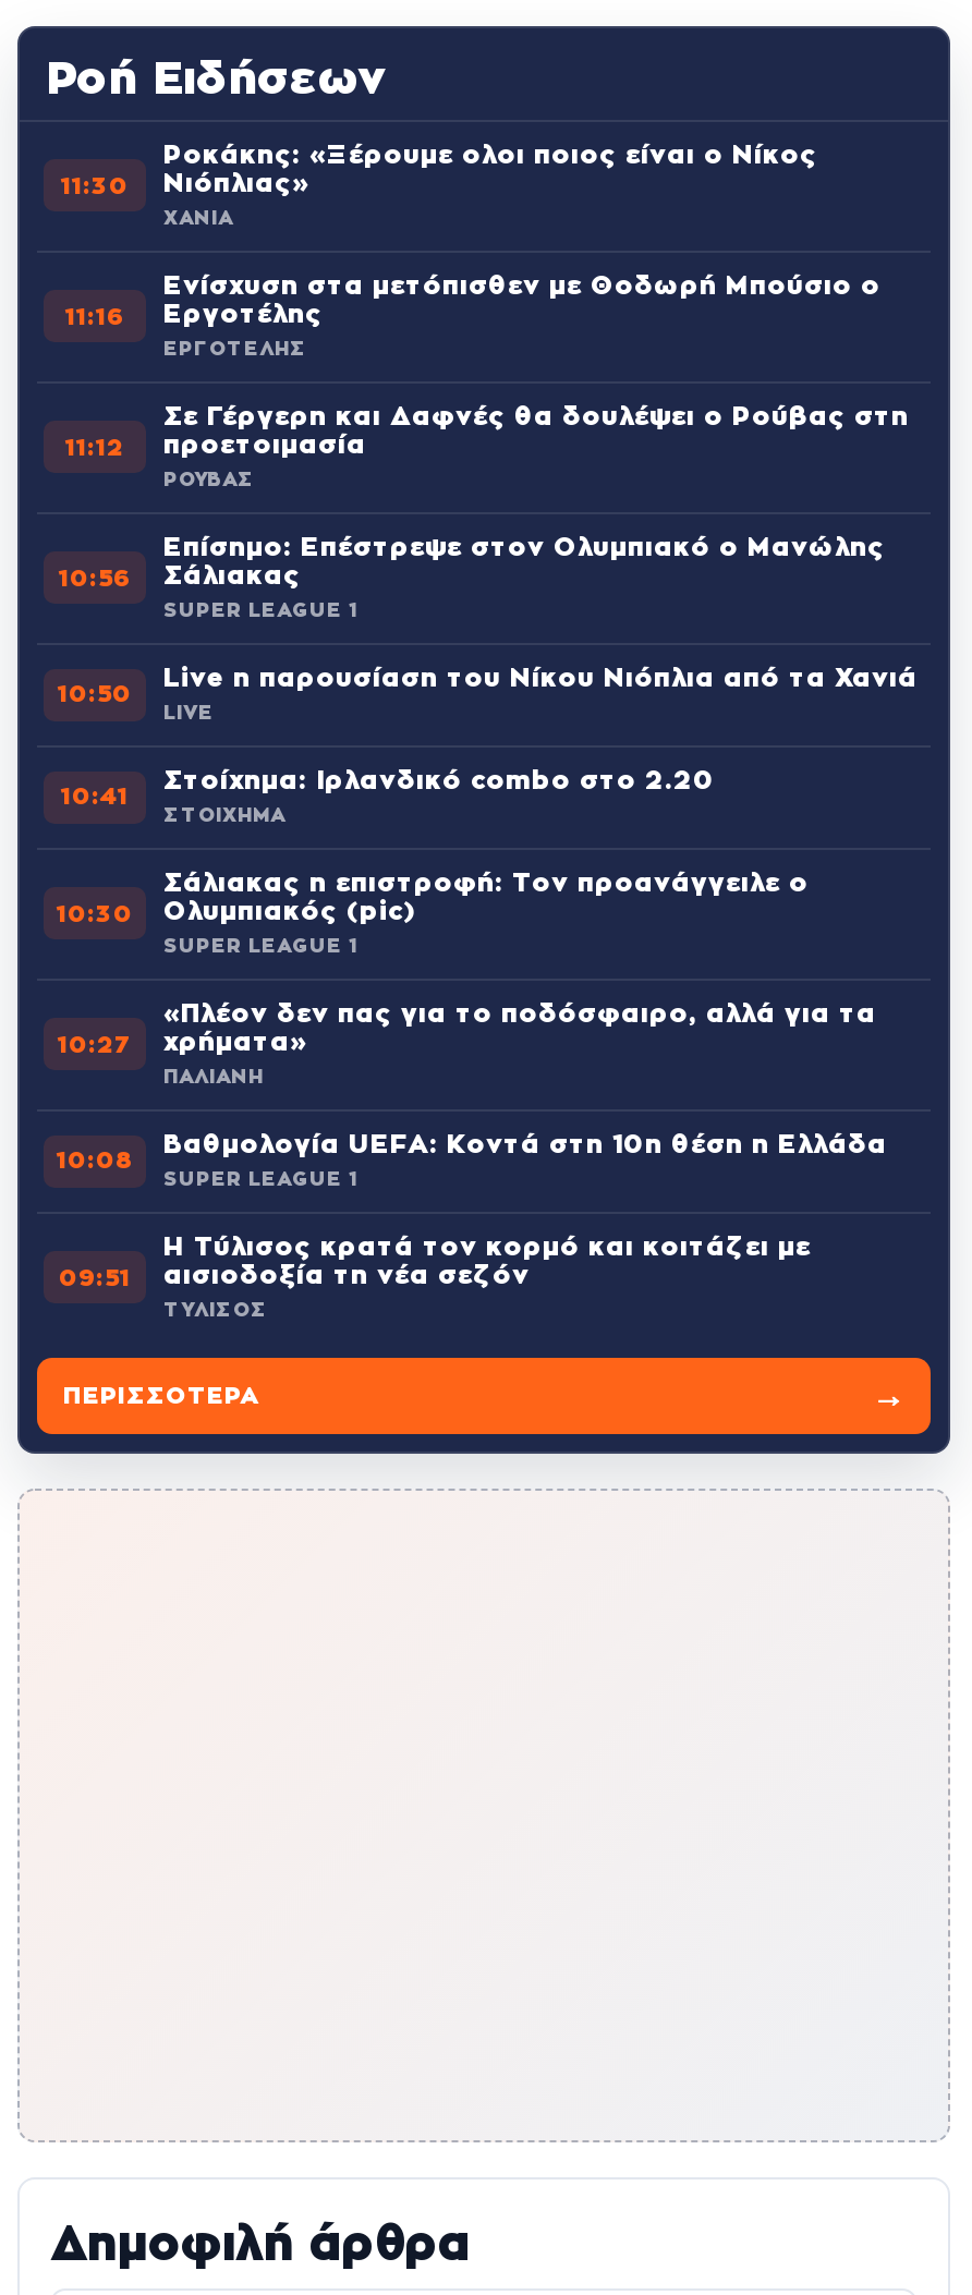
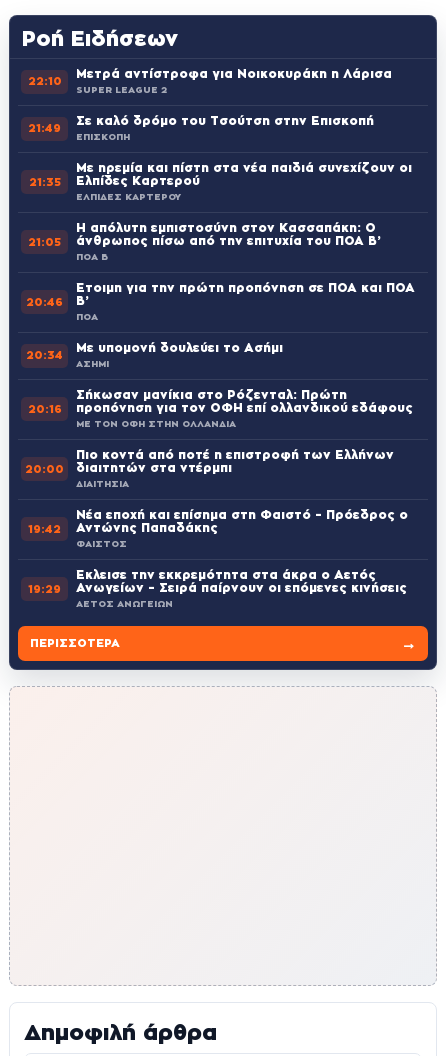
[163,139,817,229] Ροκάκης: «Ξέρουμε ολοι ποιος είναι ο Νίκος | Νιόπλιας» | ΧΑΝΙΑ -> [76,67,392,95] Μετρά αντίστροφα για Νοικοκυράκη η Λάρισα | SUPER LEAGUE 2
[61,172,129,198] 11:30 -> [27,75,61,87] 22:10
[163,270,880,360] Ενίσχυση στα μετόπισθεν με Θοδωρή Μπούσιο ο | Εργοτέλης | ΕΡΓΟΤΕΛΗΣ -> [76,114,374,142] Σε καλό δρόμο του Τσούτση στην Επισκοπή | ΕΠΙΣΚΟΠΗ
[65,303,124,329] 11:16 -> [28,122,61,134] 21:49
[163,401,909,490] Σε Γέργερη και Δαφνές θα δουλέψει ο Ρούβας στη | προετοιμασία | ΡΟΥΒΑΣ -> [76,161,412,202] Με ηρεμία και πίστη στα νέα παιδιά συνεχίζουν οι | Ελπίδες Καρτερού | ΕΛΠΙΔΕΣ ΚΑΡΤΕΡΟΥ
[65,434,124,460] 11:12 -> [28,176,60,188] 21:35
[163,532,885,621] Επίσημο: Επέστρεψε στον Ολυμπιακό ο Μανώλης | Σάλιακας | SUPER LEAGUE 1 -> [76,221,381,262] Η απόλυτη εμπιστοσύνη στον Κασσαπάκη: Ο | άνθρωπος πίσω από την επιτυχία του ΠΟΑ Β’ | ΠΟΑ Β
[59,564,131,591] 10:56 -> [28,236,61,248] 21:05
[163,663,918,724] Live η παρουσίαση του Νίκου Νιόπλια από τα Χανιά | LIVE -> [76,281,415,322] Έτοιμη για την πρώτη προπόνηση σε ΠΟΑ και ΠΟΑ | Β’ | ΠΟΑ
[58,681,132,707] 10:50 -> [26,296,63,308] 20:46
[163,765,715,826] Στοίχημα: Ιρλανδικό combo στο 2.20 | ΣΤΟΙΧΗΜΑ -> [76,341,283,369] Με υπομονή δουλεύει το Ασήμι | ΑΣΗΜΙ
[61,784,129,810] 10:41 -> [26,349,63,361] 20:34
[163,867,809,957] Σάλιακας η επιστροφή: Τον προανάγγειλε ο | Ολυμπιακός (pic) | SUPER LEAGUE 1 -> [76,388,413,429] Σήκωσαν μανίκια στο Ρόζενταλ: Πρώτη | προπόνηση για τον ΟΦΗ επί ολλανδικού εδάφους | ΜΕ ΤΟΝ ΟΦΗ ΣΤΗΝ ΟΛΛΑΝΔΙΑ
[57,900,133,926] 10:30 -> [27,403,61,415] 20:16
[163,998,876,1088] «Πλέον δεν πας για το ποδόσφαιρο, αλλά για τα | χρήματα» | ΠΑΛΙΑΝΗ -> [76,448,394,489] Πιο κοντά από ποτέ η επιστροφή των Ελλήνων | διαιτητών στα ντέρμπι | ΔΙΑΙΤΗΣΙΑ
[58,1031,132,1057] 10:27 -> [25,463,64,475] 20:00
[163,1129,887,1190] Βαθμολογία UEFA: Κοντά στη 10η θέση η Ελλάδα | SUPER LEAGUE 1 -> [76,508,408,549] Νέα εποχή και επίσημα στη Φαιστό – Πρόεδρος ο | Αντώνης Παπαδάκης | ΦΑΙΣΤΟΣ
[57,1147,133,1174] 10:08 -> [28,523,61,535] 19:42
[163,1231,811,1321] Η Τύλισος κρατά τον κορμό και κοιτάζει με | αισιοδοξία τη νέα σεζόν | ΤΥΛΙΣΟΣ -> [76,568,407,609] Έκλεισε την εκκρεμότητα στα άκρα ο Αετός | Ανωγείων – Σειρά παίρνουν οι επόμενες κινήσεις | ΑΕΤΟΣ ΑΝΩΓΕΙΩΝ
[59,1264,131,1290] 09:51 -> [28,583,61,595] 19:29

